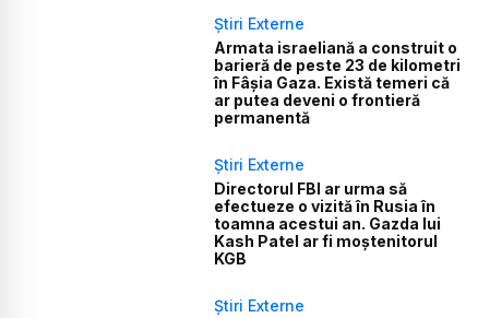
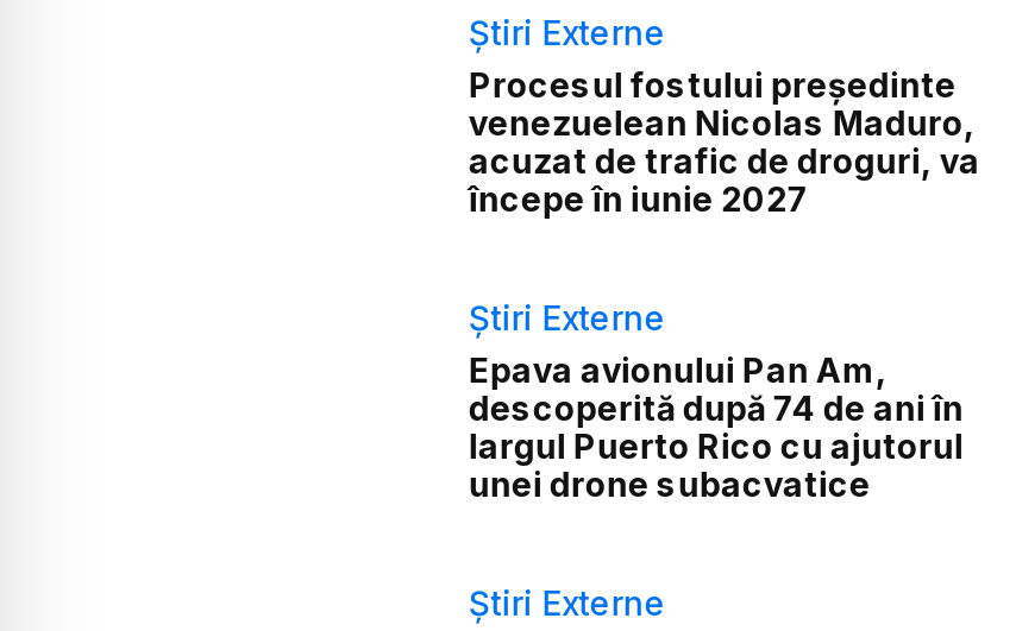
[214,38,461,126] Armata israeliană a construit o | barieră de peste 23 de kilometri | în Fâșia Gaza. Există temeri că | ar putea deveni o frontieră | permanentă -> [469,63,980,218] Procesul fostului președinte | venezuelean Nicolas Maduro, | acuzat de trafic de droguri, va | începe în iunie 2027
[214,179,441,267] Directorul FBI ar urma să | efectueze o vizită în Rusia în | toamna acestui an. Gazda lui | Kash Patel ar fi moștenitorul | KGB -> [469,349,963,504] Epava avionului Pan Am, | descoperită după 74 de ani în | largul Puerto Rico cu ajutorul | unei drone subacvatice

